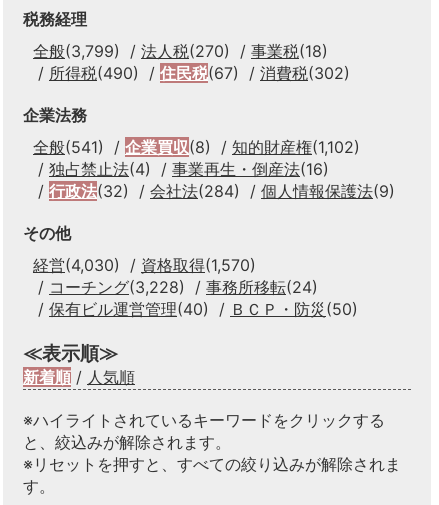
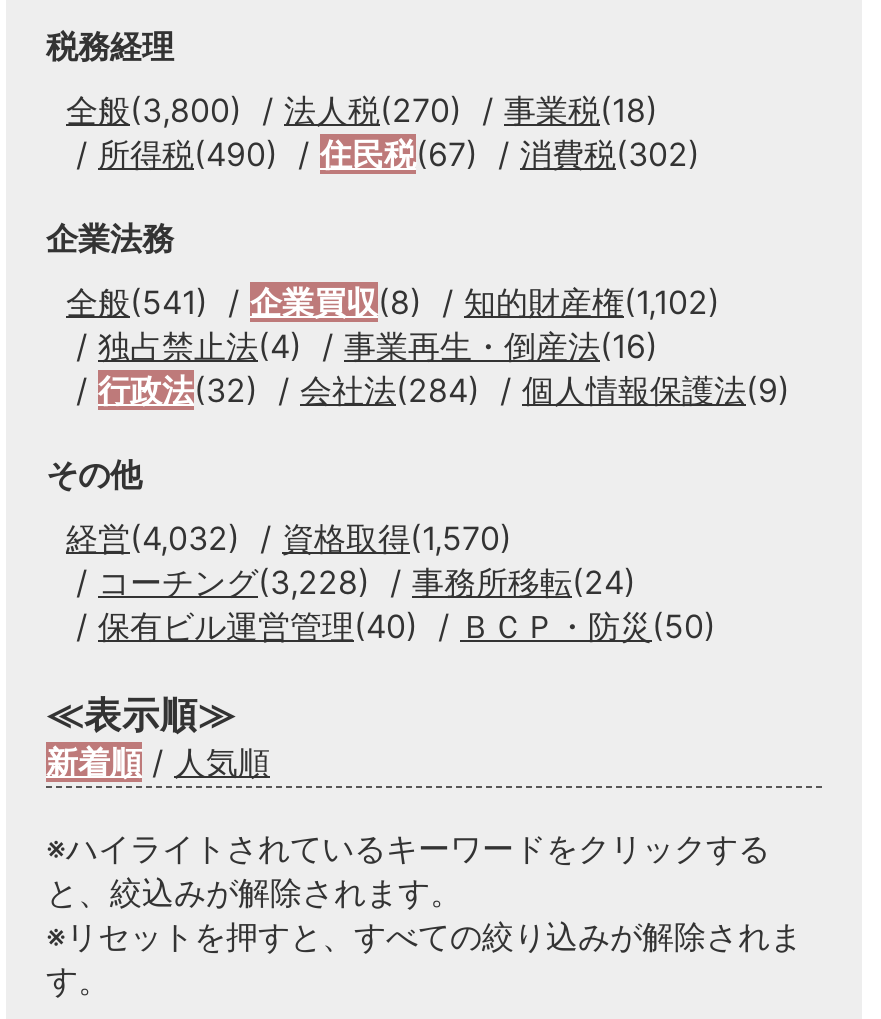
[33,41,328,61] 全般(3,799) 法人税(270) 事業税(18) -> [66,90,658,130] 全般(3,800) 法人税(270) 事業税(18)
[33,255,256,275] 経営(4,030) 資格取得(1,570) -> [66,518,512,558] 経営(4,032) 資格取得(1,570)

